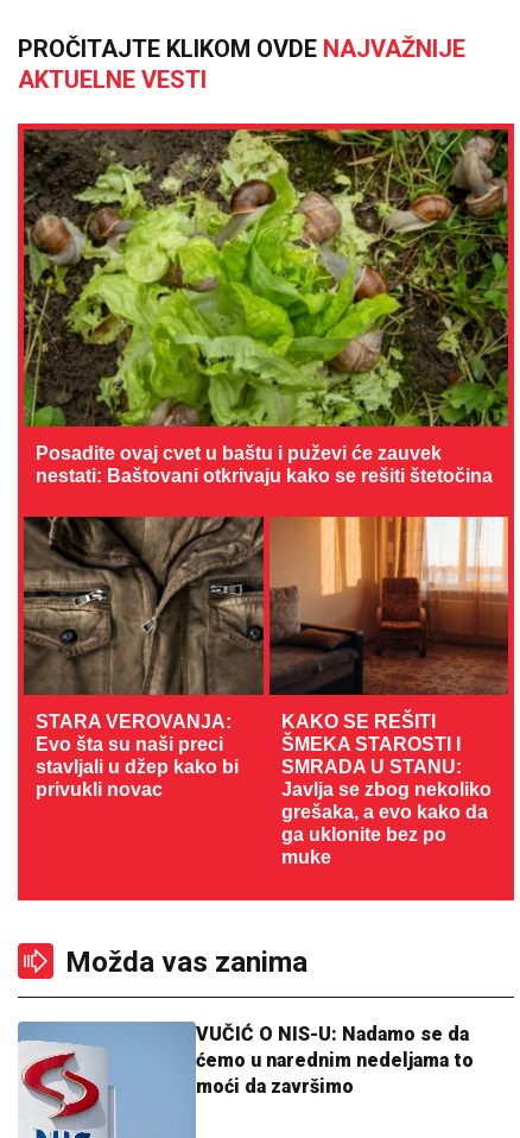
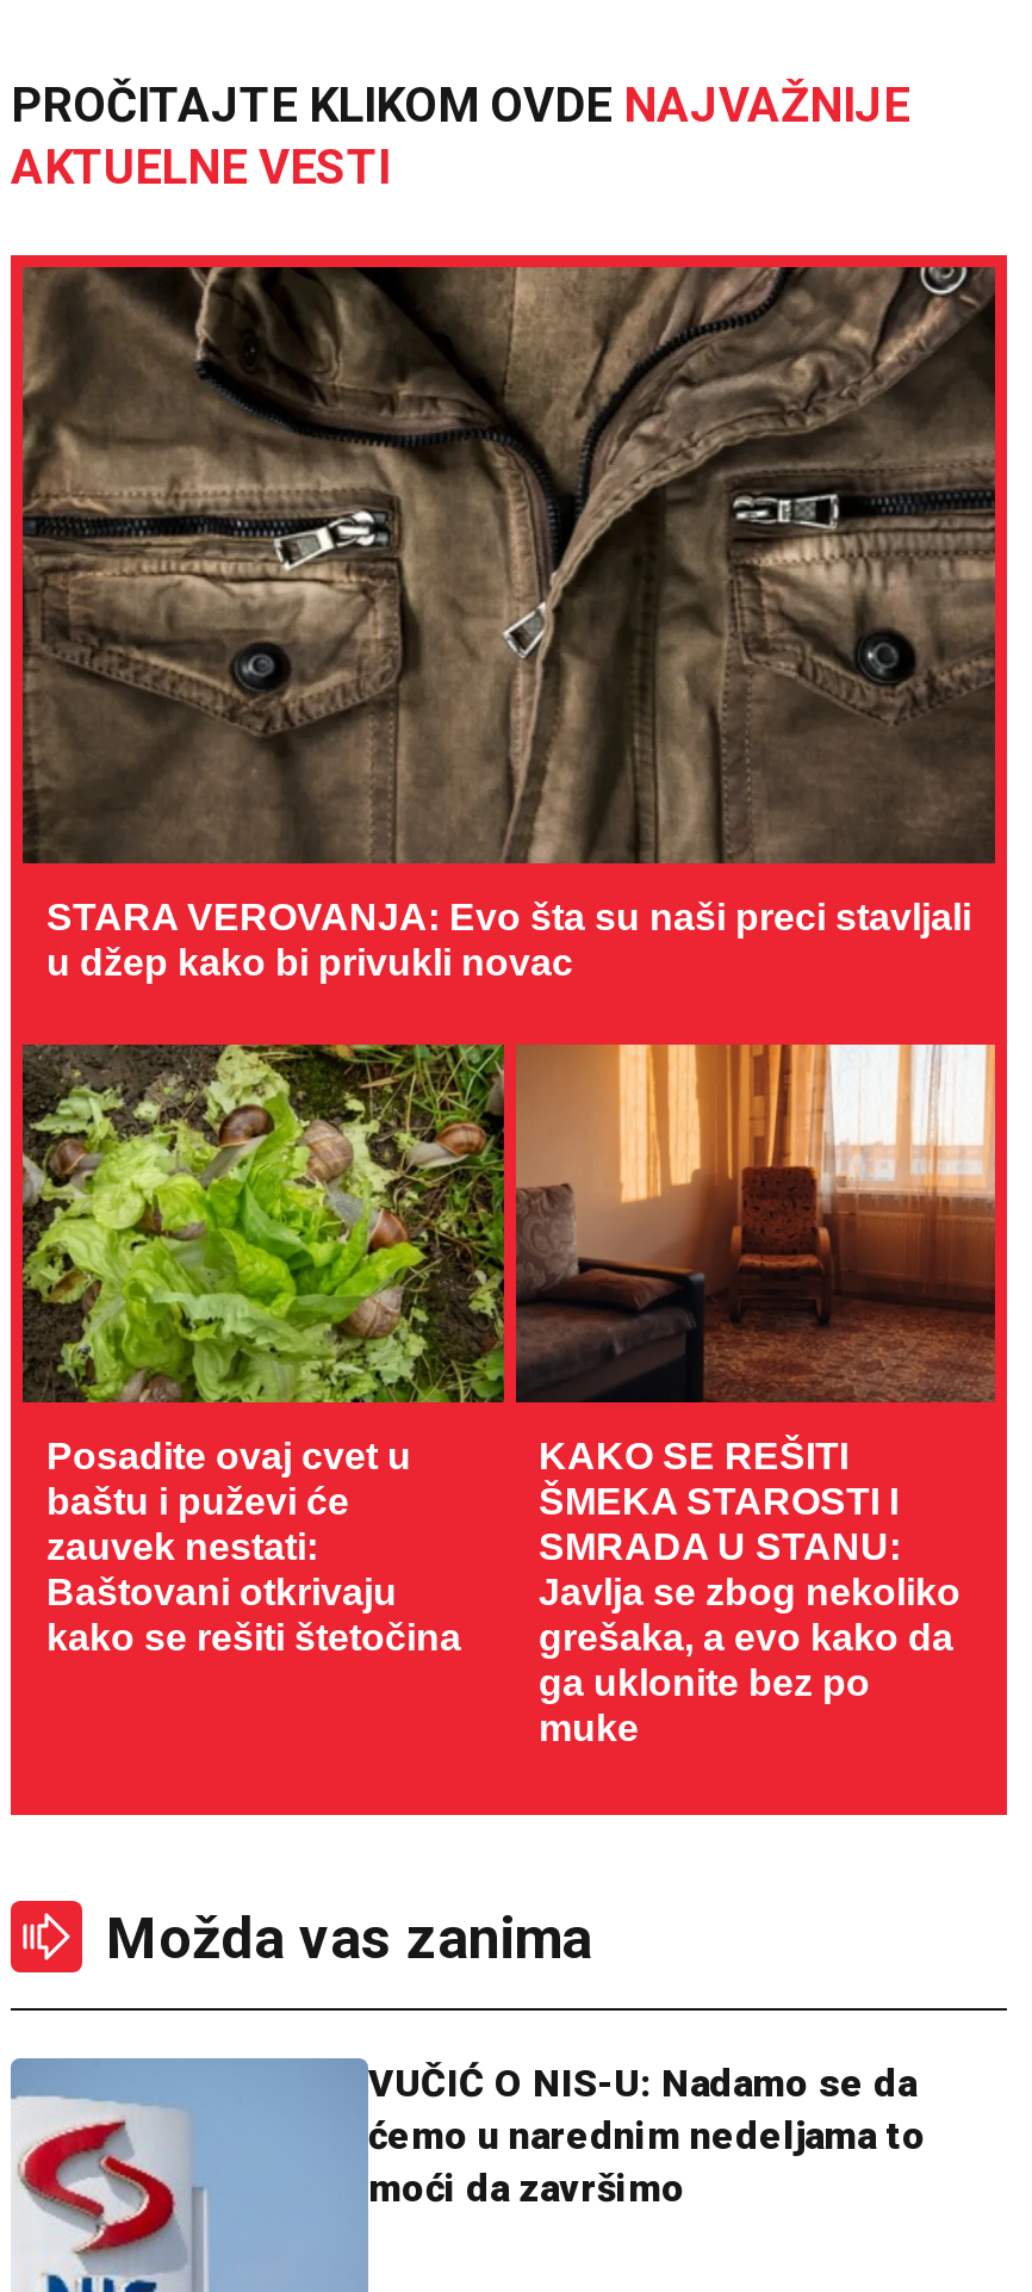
[23,128,508,485] [image] | Posadite ovaj cvet u baštu i puževi će zauvek | nestati: Baštovani otkrivaju kako se rešiti štetočina -> [23,265,995,981] [image] | STARA VEROVANJA: Evo šta su naši preci stavljali | u džep kako bi privukli novac
[24,517,264,799] [image] | STARA VEROVANJA: | Evo šta su naši preci | stavljali u džep kako bi | privukli novac -> [20,1042,504,1656] [image] | Posadite ovaj cvet u | baštu i puževi će | zauvek nestati: | Baštovani otkrivaju | kako se rešiti štetočina

